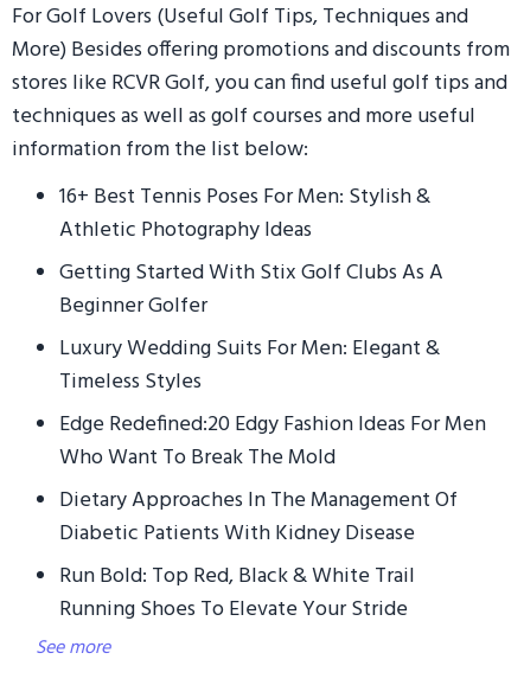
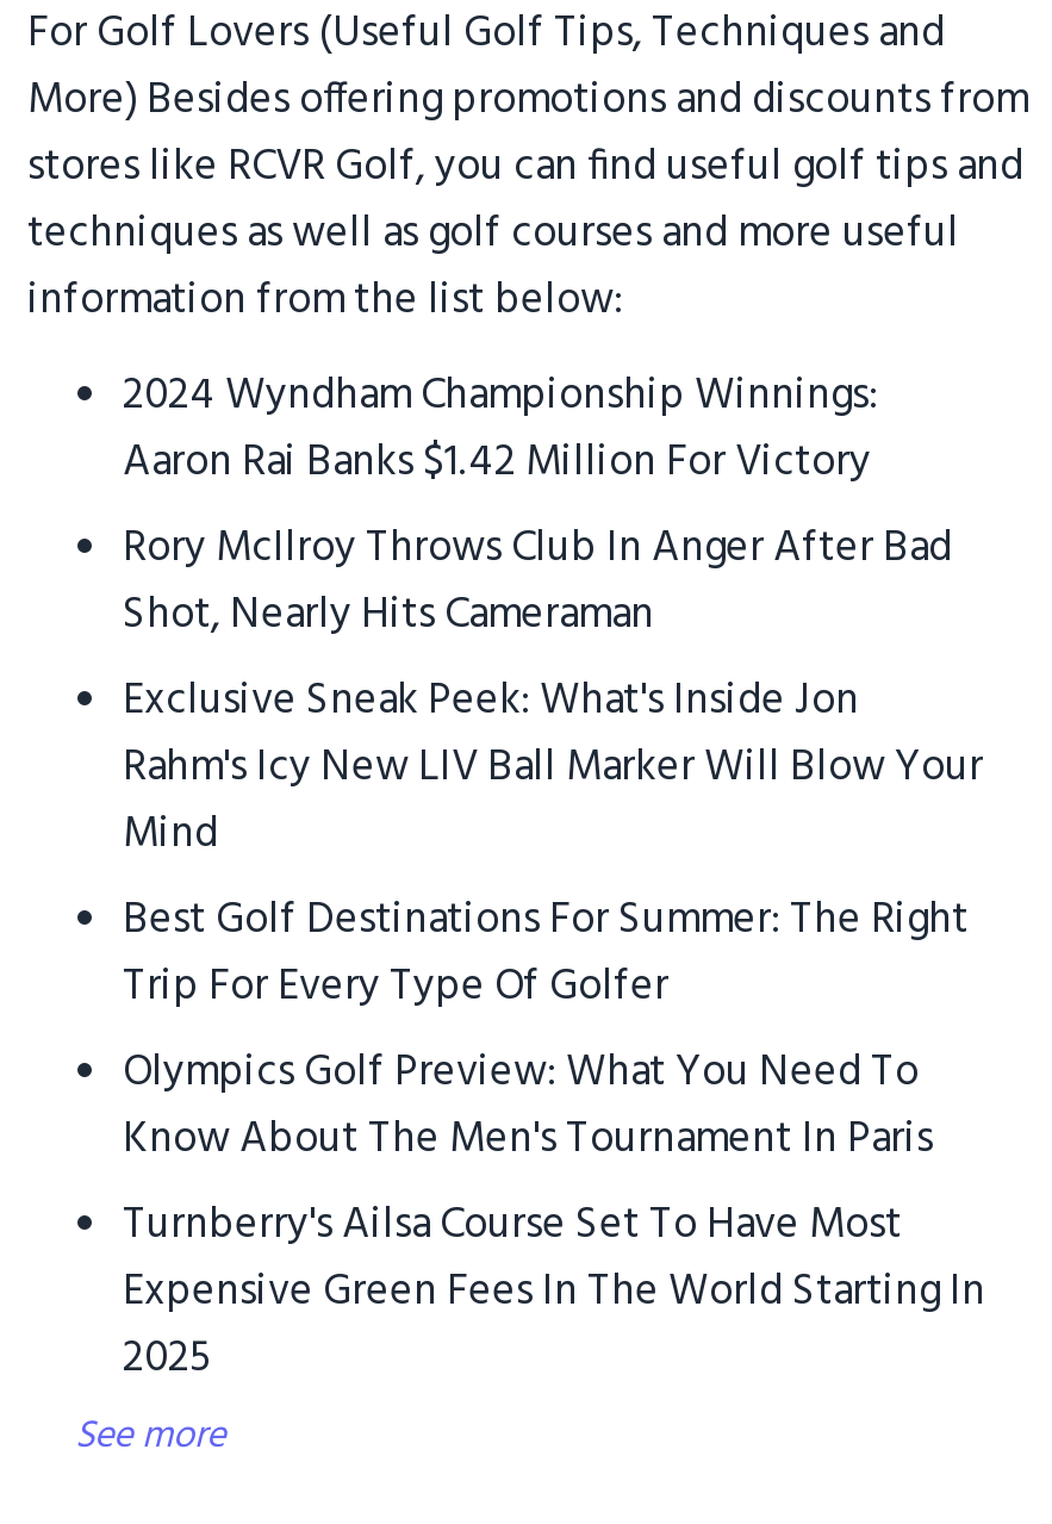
[59,180,486,627] 16+ Best Tennis Poses For Men: Stylish & | Athletic Photography Ideas | Getting Started With Stix Golf Clubs As A | Beginner Golfer | Luxury Wedding Suits For Men: Elegant & | Timeless Styles | Edge Redefined:20 Edgy Fashion Ideas For Men | Who Want To Break The Mold | Dietary Approaches In The Management Of | Diabetic Patients With Kidney Disease | Run Bold: Top Red, Black & White Trail | Running Shoes To Elevate Your Stride -> [123,362,985,1394] 2024 Wyndham Championship Winnings: | Aaron Rai Banks $1.42 Million For Victory | Rory McIlroy Throws Club In Anger After Bad | Shot, Nearly Hits Cameraman | Exclusive Sneak Peek: What's Inside Jon | Rahm's Icy New LIV Ball Marker Will Blow Your | Mind | Best Golf Destinations For Summer: The Right | Trip For Every Type Of Golfer | Olympics Golf Preview: What You Need To | Know About The Men's Tournament In Paris | Turnberry's Ailsa Course Set To Have Most | Expensive Green Fees In The World Starting In | 2025

